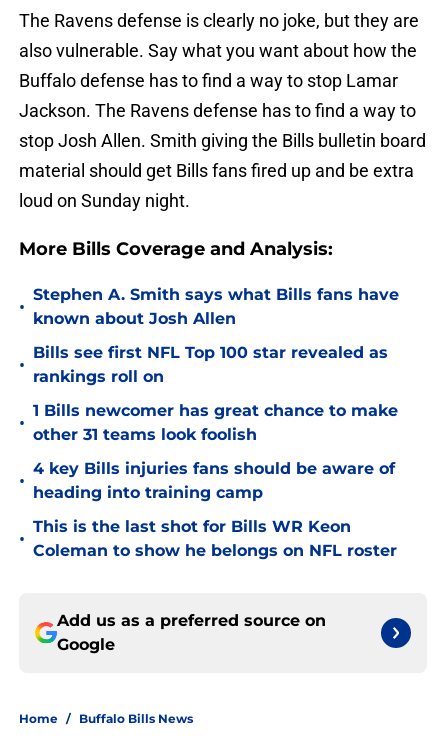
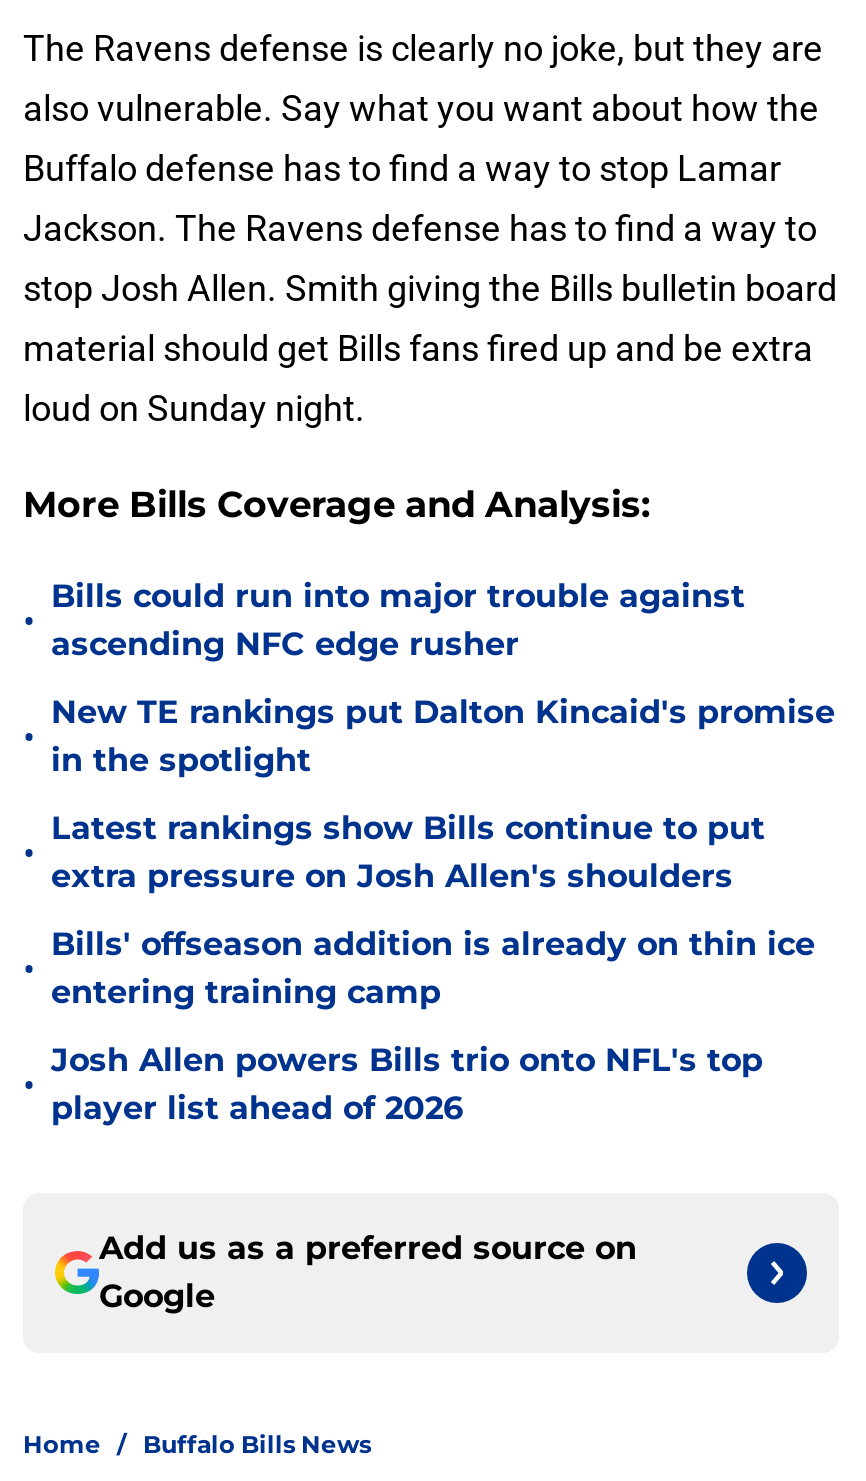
[33,285,399,328] Stephen A. Smith says what Bills fans have | known about Josh Allen -> [51,577,745,663] Bills could run into major trouble against | ascending NFC edge rusher
[33,343,388,386] Bills see first NFL Top 100 star revealed as | rankings roll on -> [51,693,835,779] New TE rankings put Dalton Kincaid's promise | in the spotlight
[33,401,398,444] 1 Bills newcomer has great chance to make | other 31 teams look foolish -> [51,809,765,895] Latest rankings show Bills continue to put | extra pressure on Josh Allen's shoulders
[33,459,395,502] 4 key Bills injuries fans should be aware of | heading into training camp -> [51,925,815,1011] Bills' offseason addition is already on thin ice | entering training camp
[33,517,397,560] This is the last shot for Bills WR Keon | Coleman to show he belongs on NFL roster -> [51,1041,763,1127] Josh Allen powers Bills trio onto NFL's top | player list ahead of 2026

